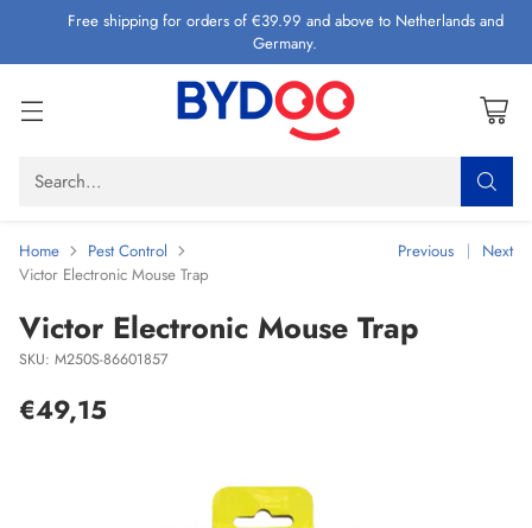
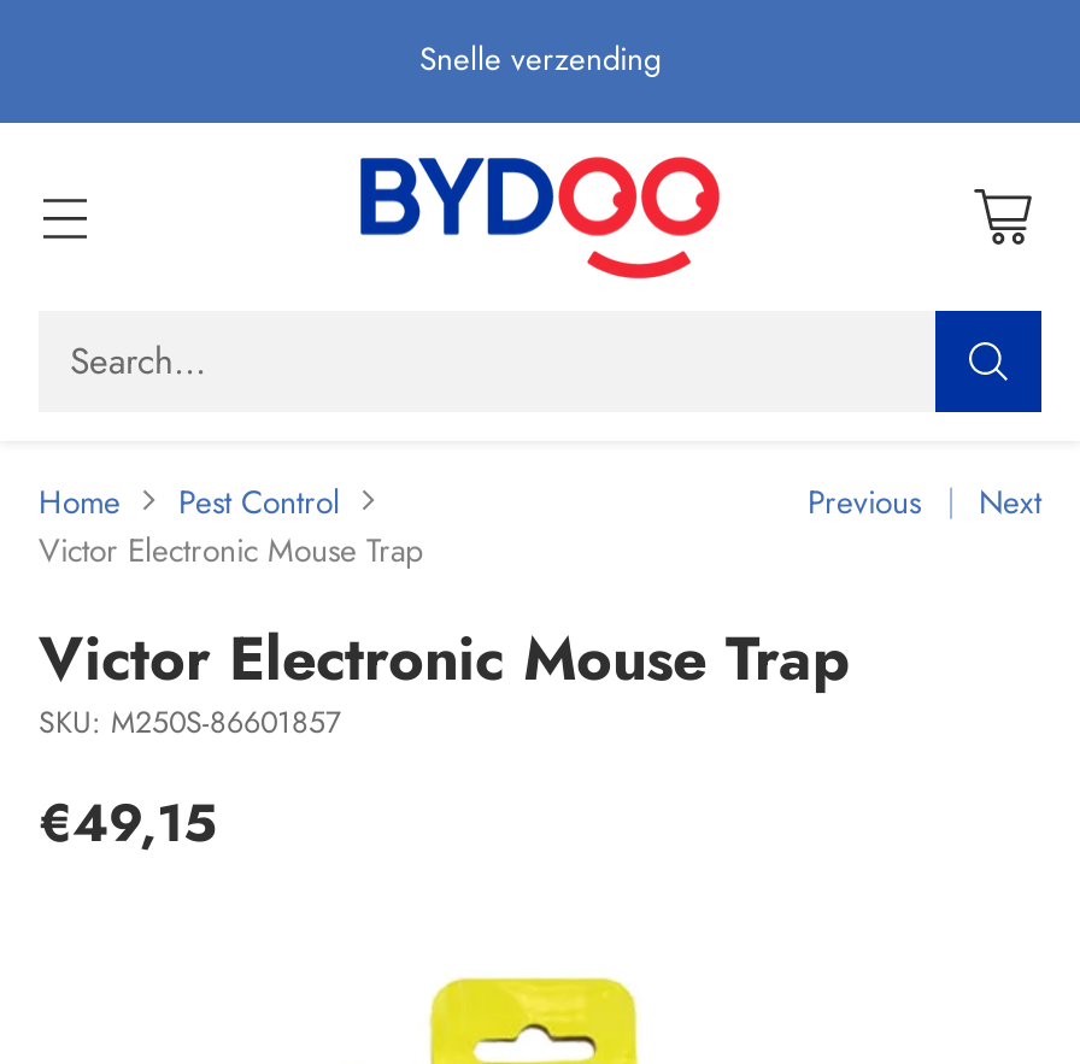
[67,9,503,55] Free shipping for orders of €39.99 and above to Netherlands and | Germany. -> [419,35,661,81] Snelle verzending

